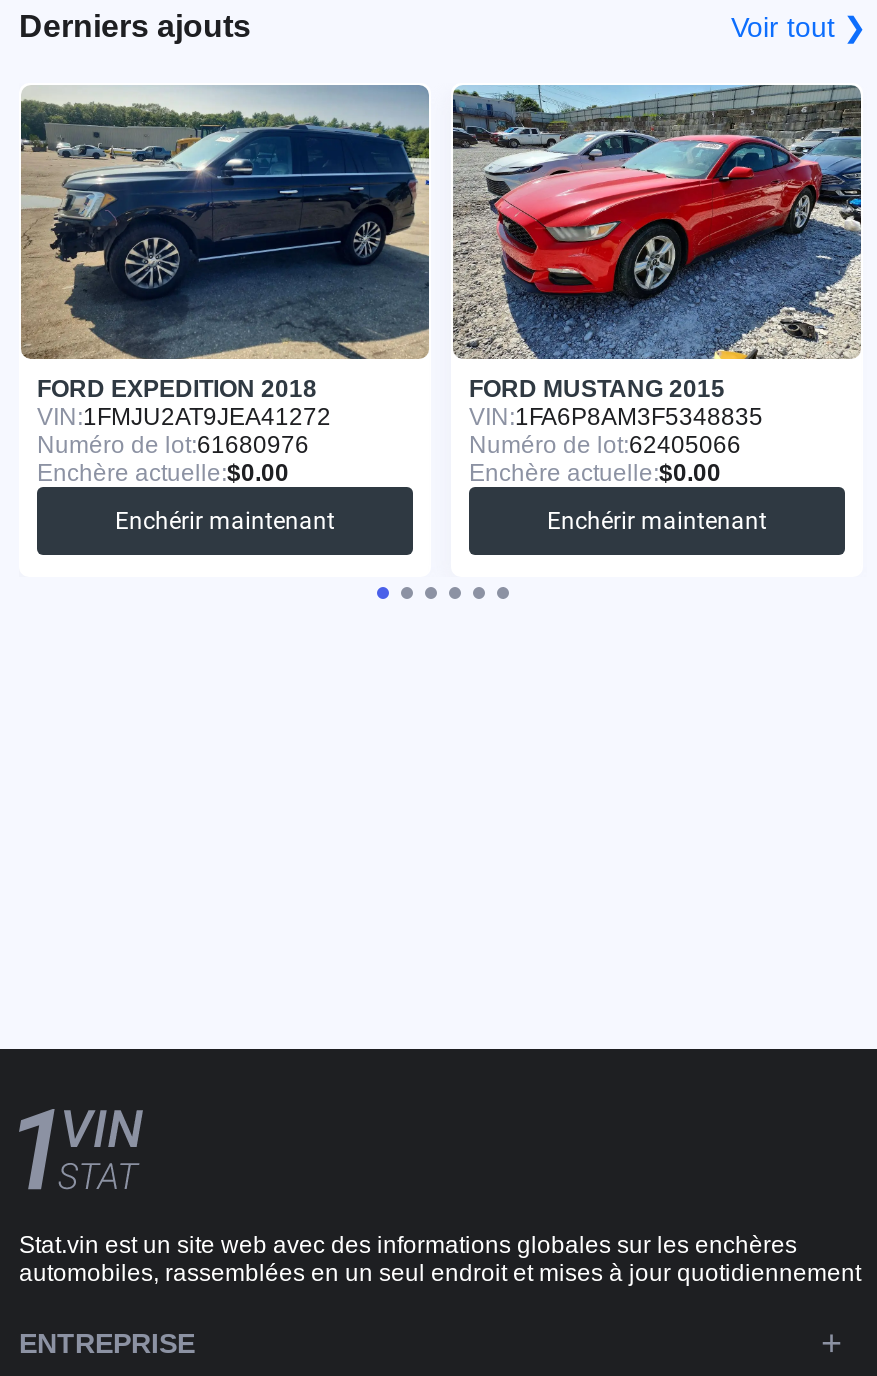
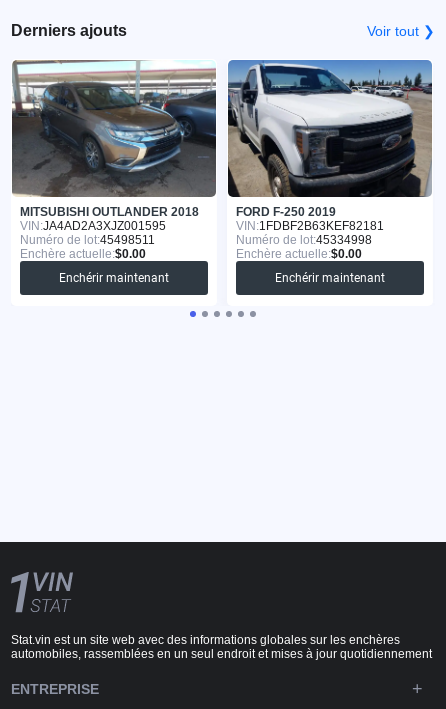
[19,83,429,459] [image] | FORD EXPEDITION 2018 | VIN: 1FMJU2AT9JEA41272 | Numéro de lot:61680976 -> [11,60,217,247] [image] | MITSUBISHI OUTLANDER 2018 | VIN: JA4AD2A3XJZ001595 | Numéro de lot:45498511
[451,83,863,403] [image] | FORD MUSTANG 2015 -> [228,59,433,219] [image] | FORD F-250 2019
[469,403,763,431] VIN: 1FA6P8AM3F5348835 -> [236,219,384,233] VIN: 1FDBF2B63KEF82181
[469,431,741,459] Numéro de lot:62405066 -> [236,233,372,247] Numéro de lot:45334998

